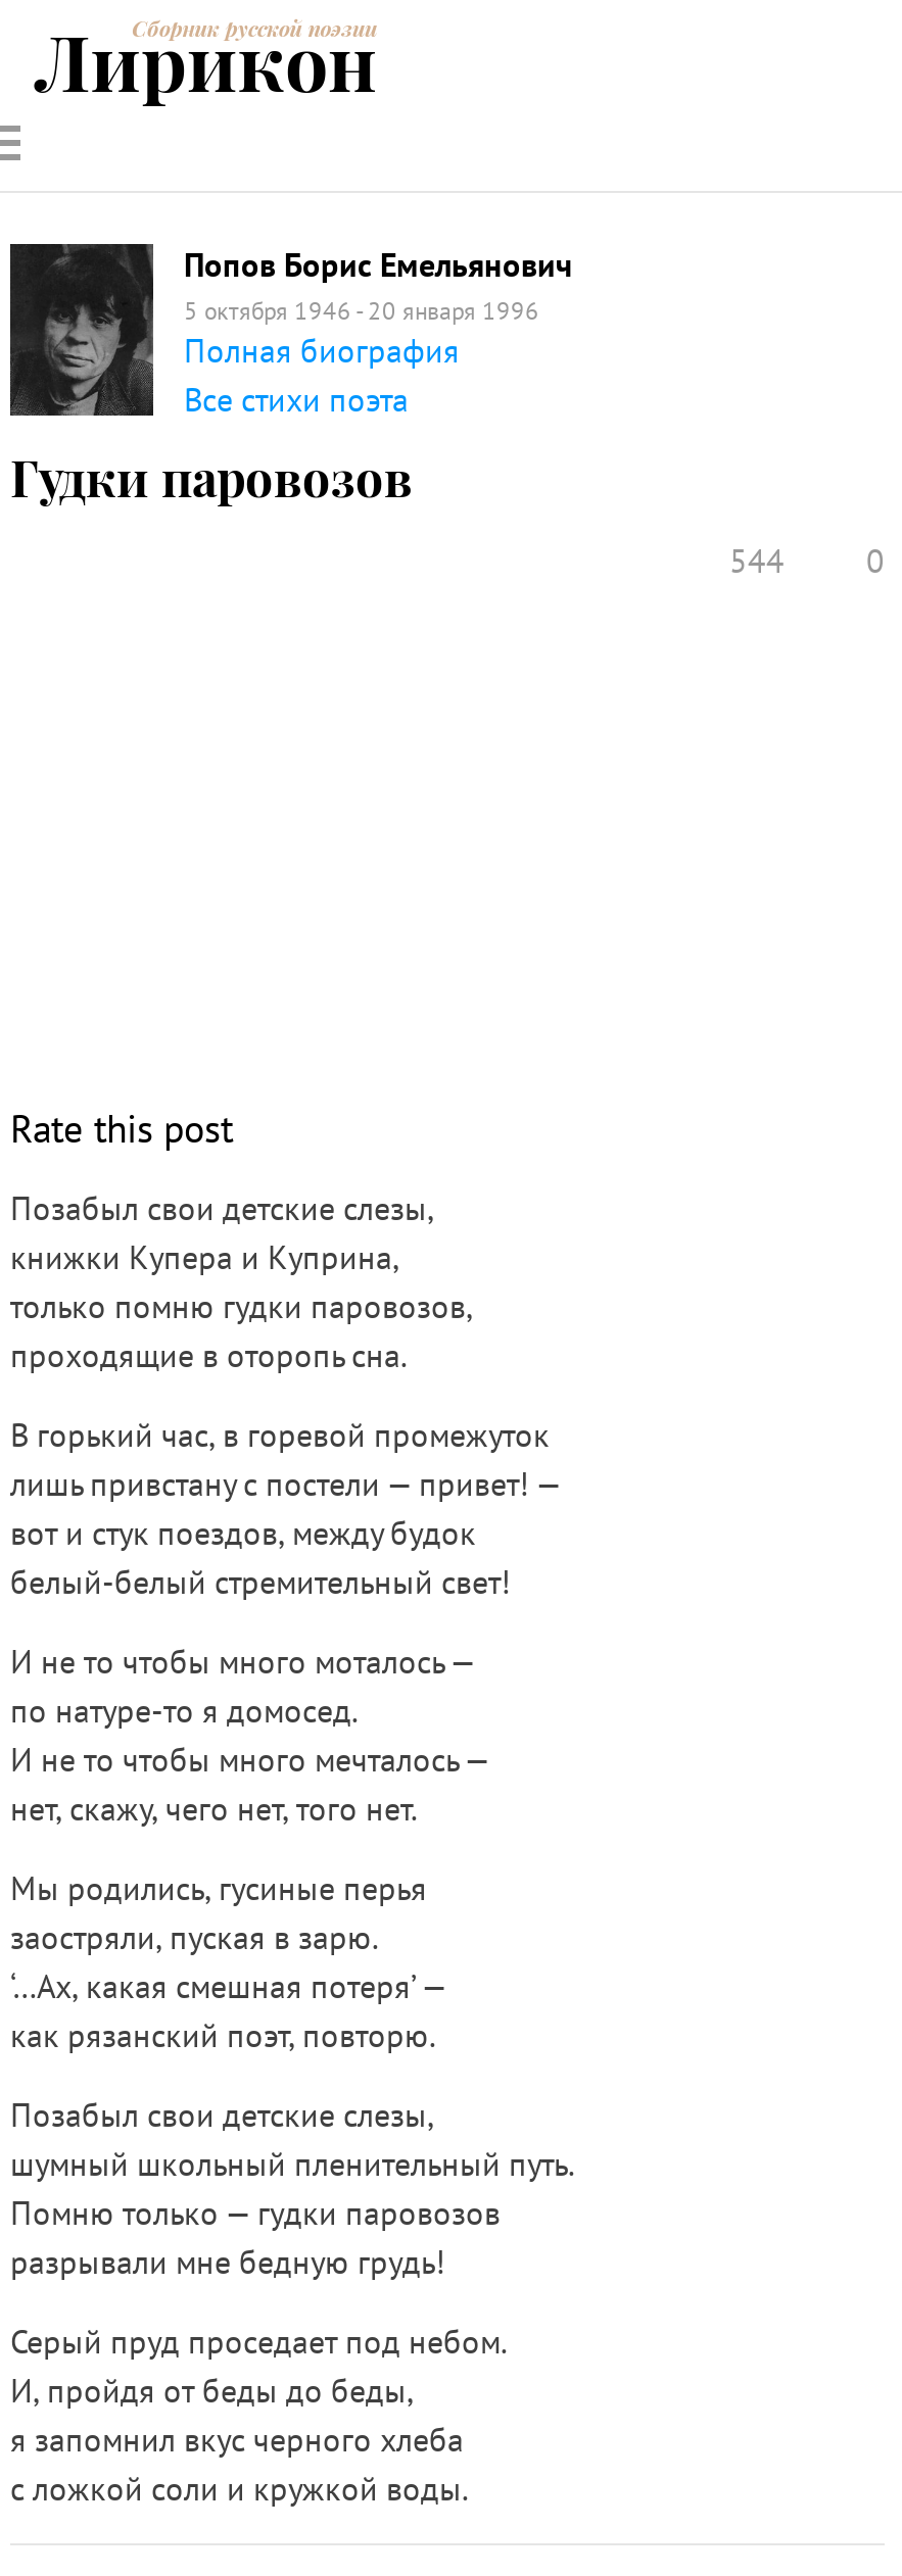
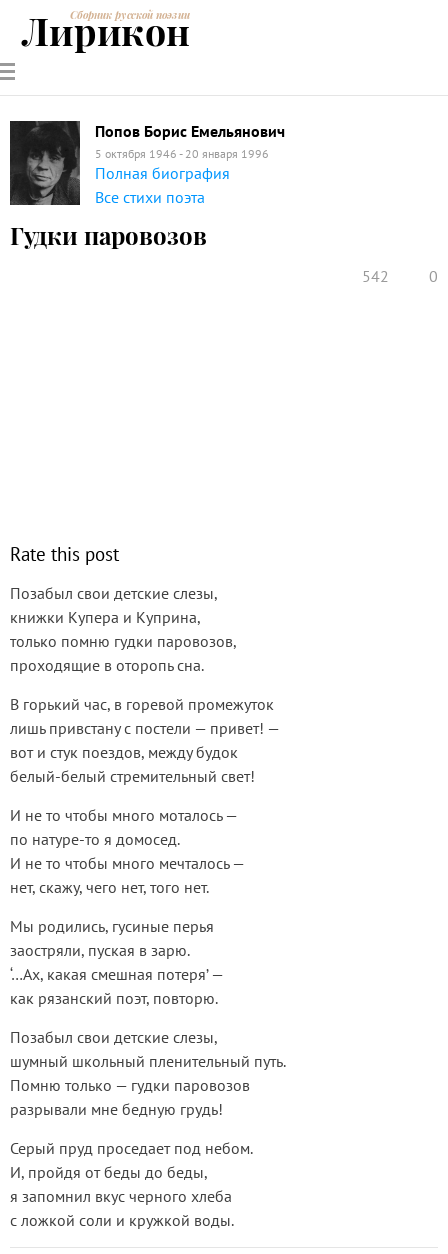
[729,540,885,581] 544 0 -> [362,266,438,286] 542 0

